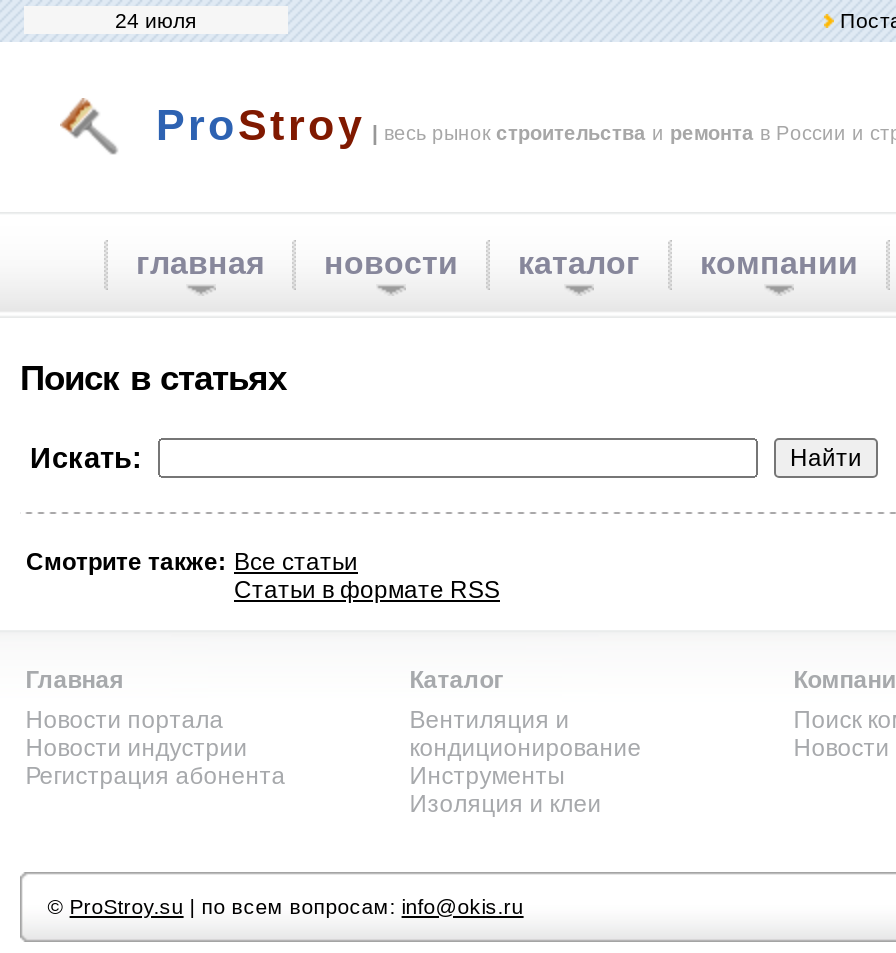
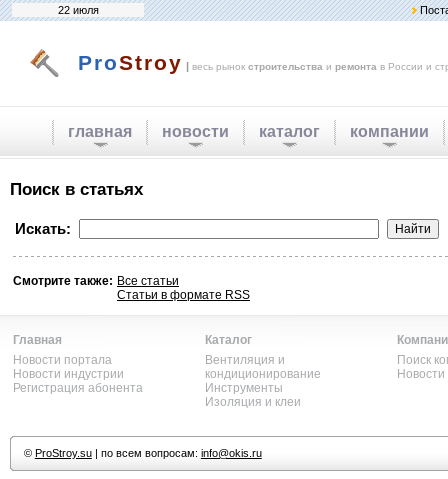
[115,8,197,32] 24 июля -> [57,4,98,16] 22 июля

